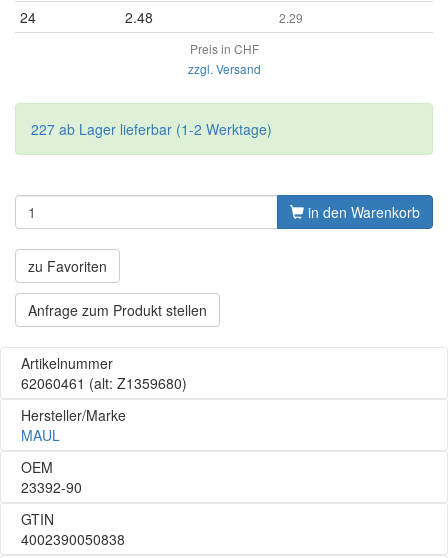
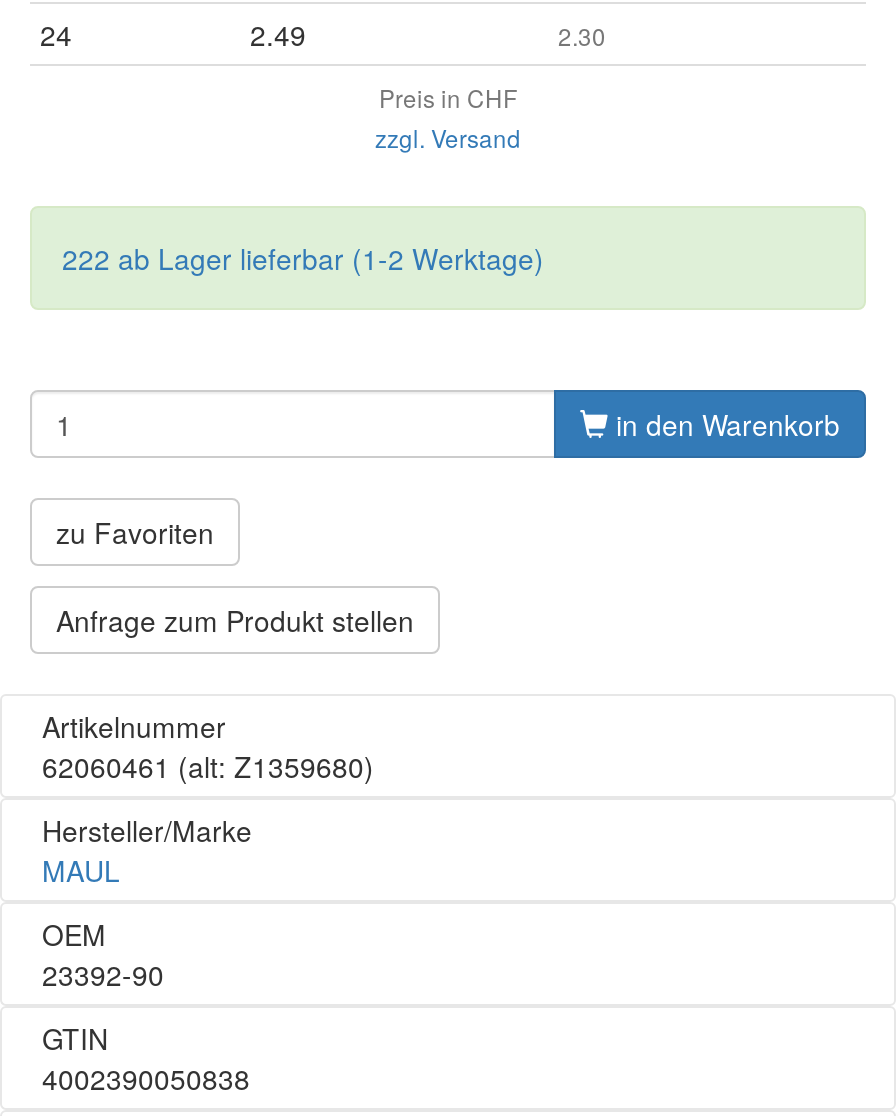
[125,7,153,27] 2.48 -> [250,14,306,54] 2.49
[279,9,303,26] 2.29 -> [558,18,606,52] 2.30
[31,119,272,139] 227 ab Lager lieferbar (1-2 Werktage) -> [62,238,544,278] 222 ab Lager lieferbar (1-2 Werktage)

